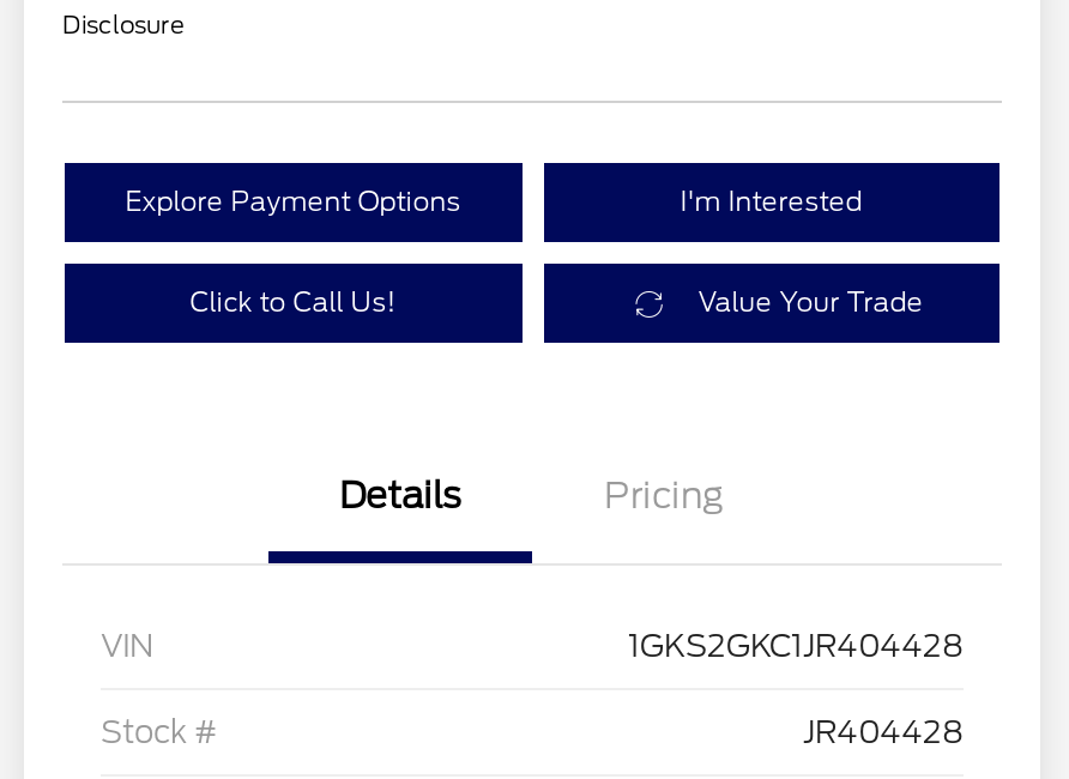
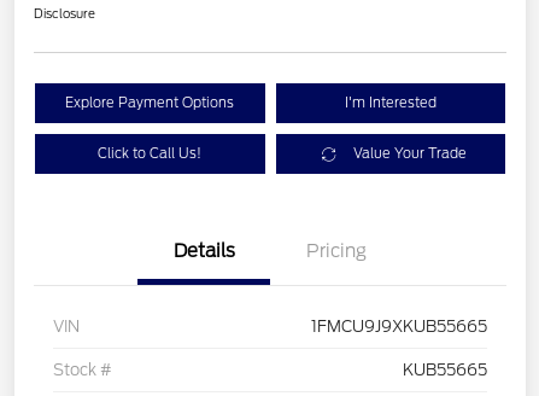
[628,628,964,664] 1GKS2GKC1JR404428 -> [311,318,487,336] 1FMCU9J9XKUB55665
[803,715,964,751] JR404428 -> [403,361,487,379] KUB55665

